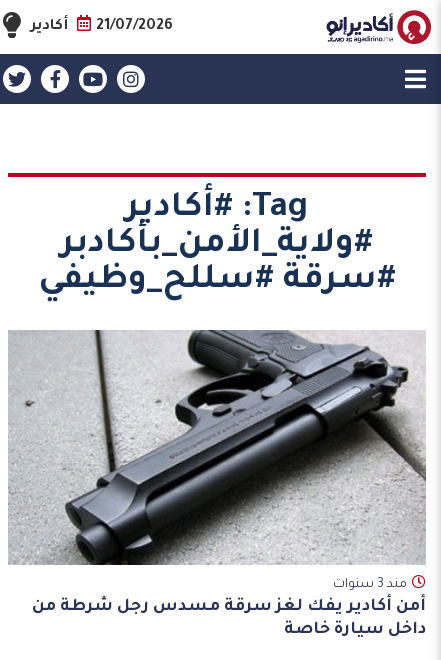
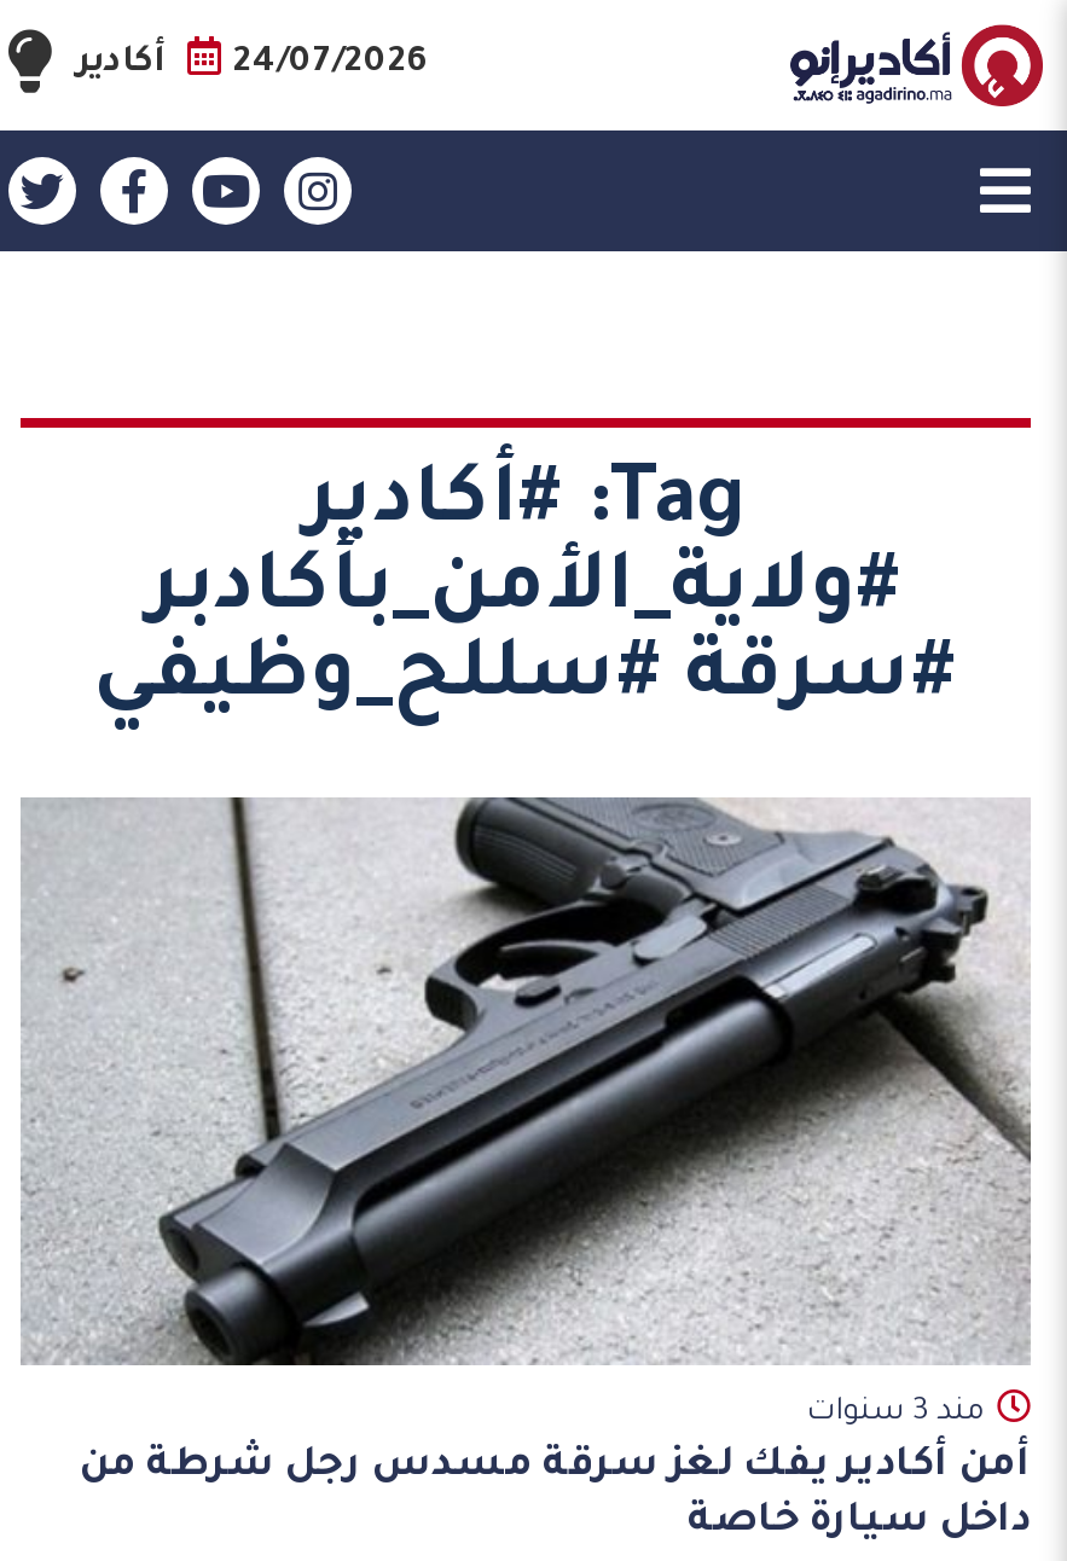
[96,19,173,35] 21/07/2026 -> [233,46,429,85] 24/07/2026

